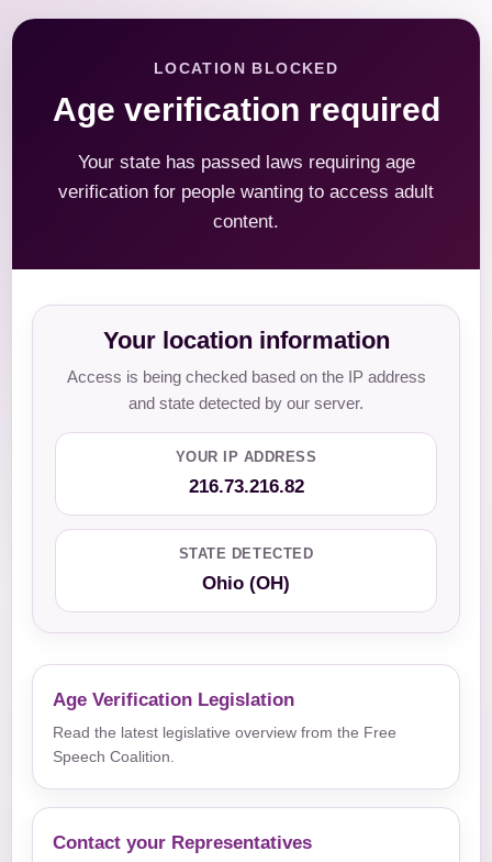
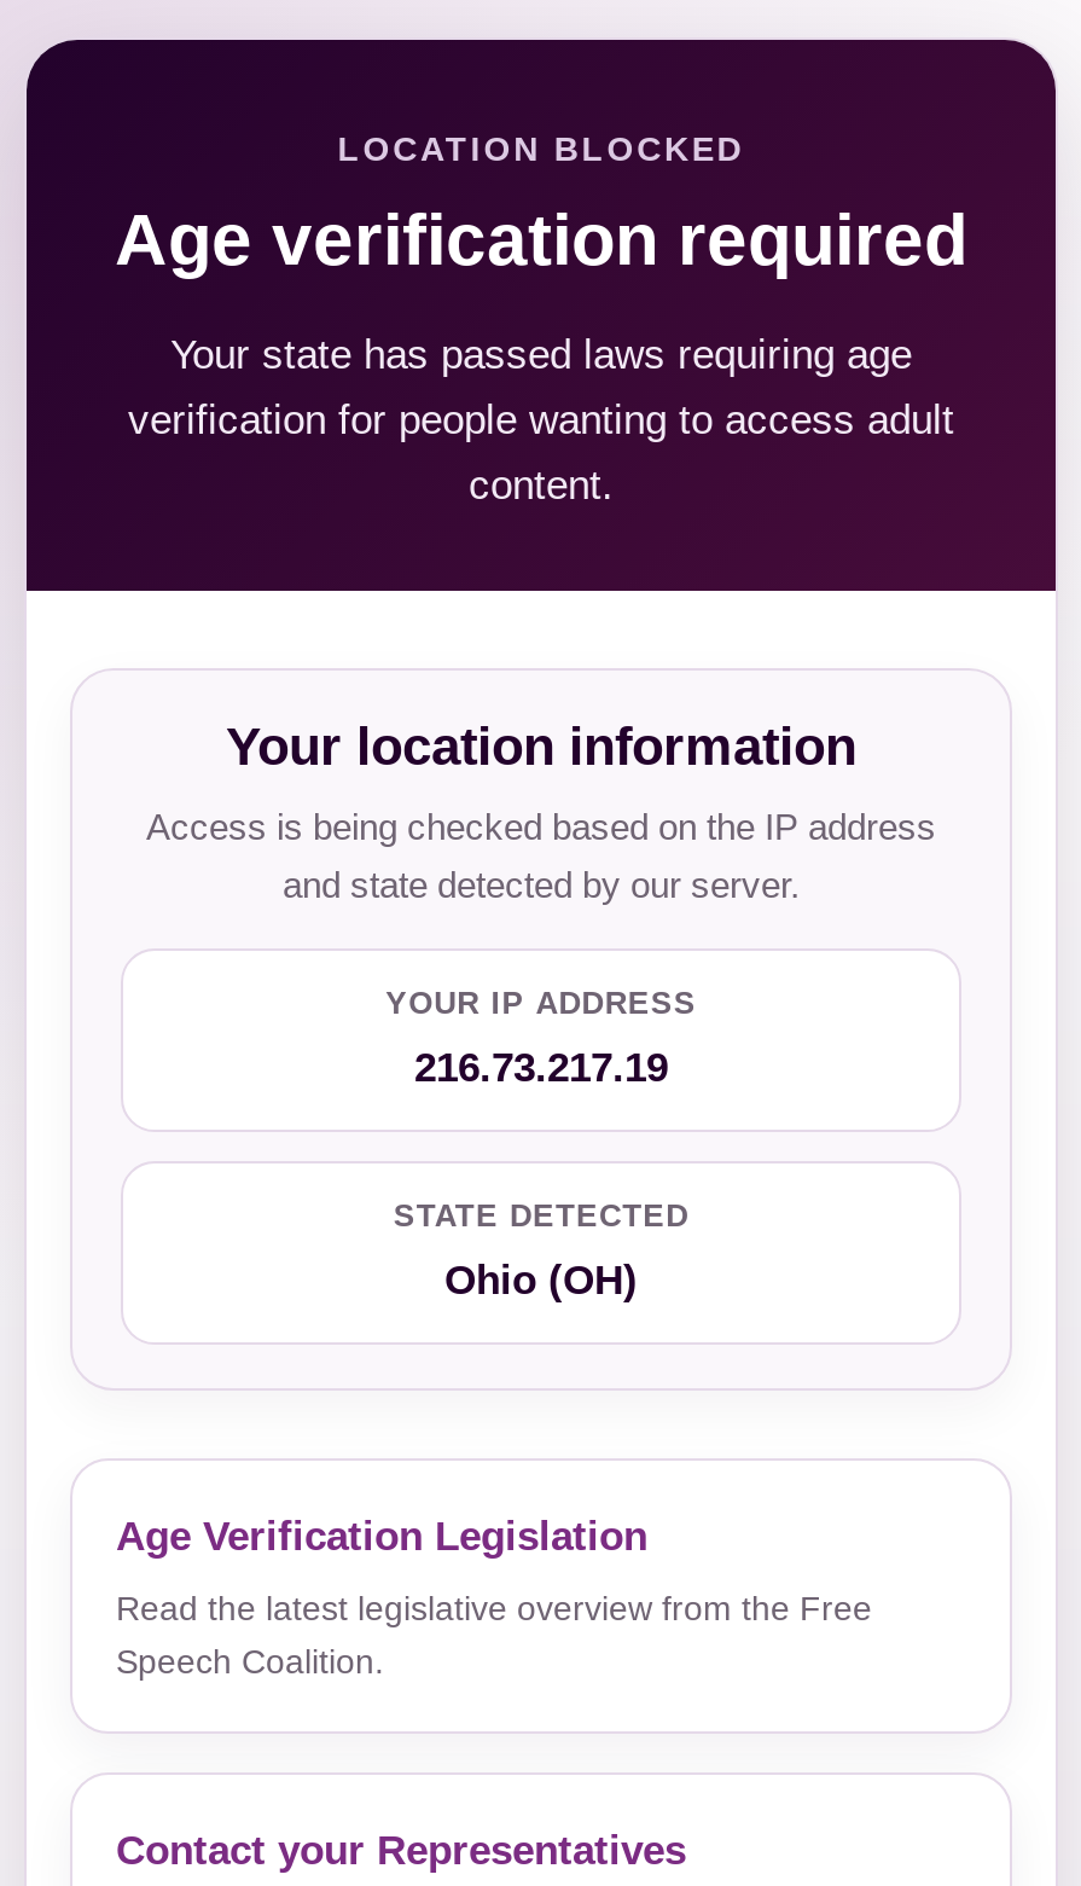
[188,476,304,497] 216.73.216.82 -> [414,1045,668,1091] 216.73.217.19

